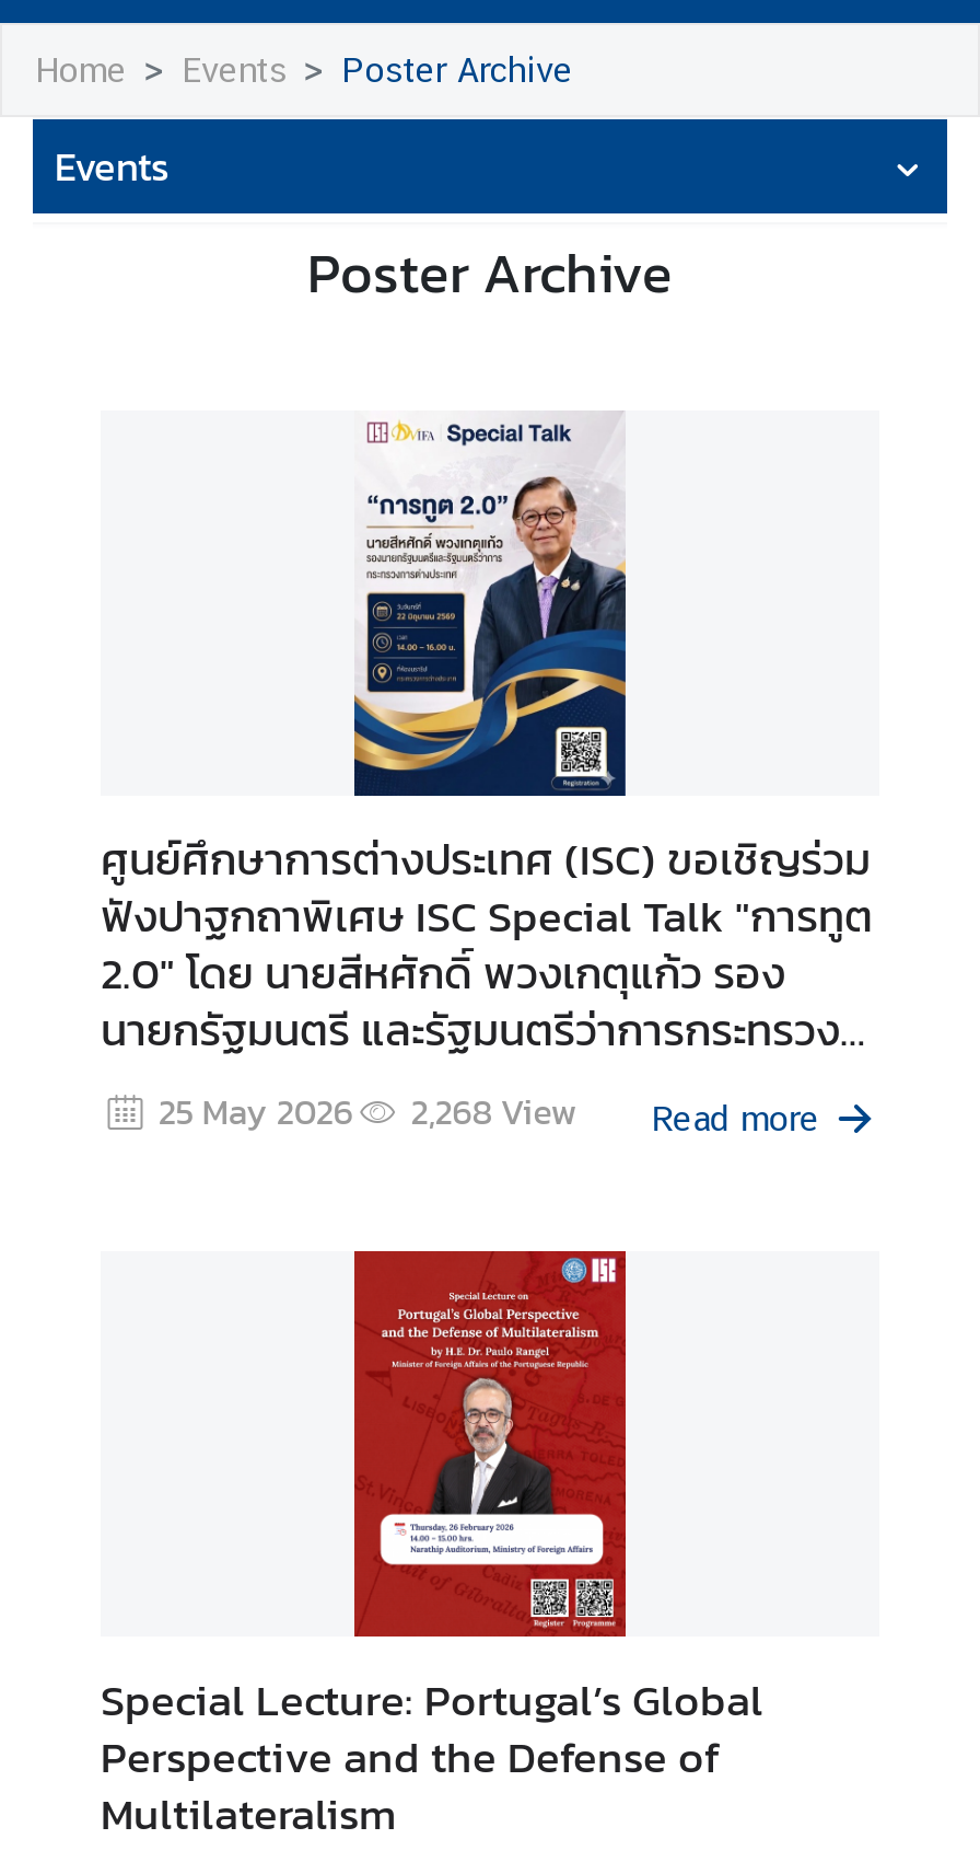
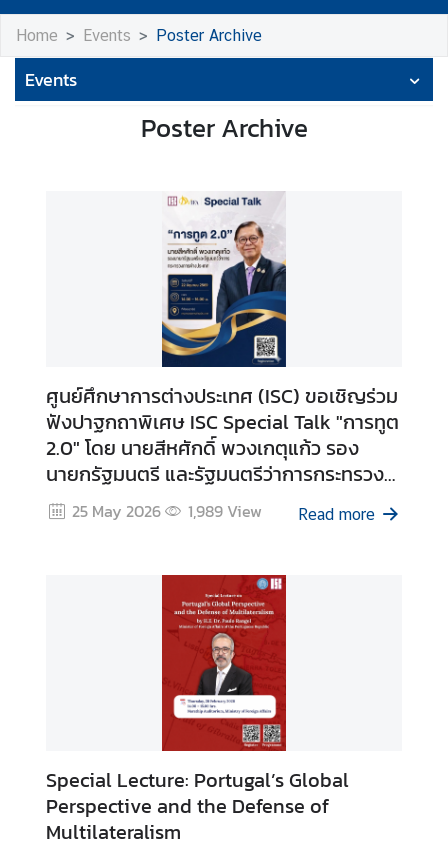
[411,1084,577,1136] 2,268 View -> [188,498,262,522] 1,989 View

